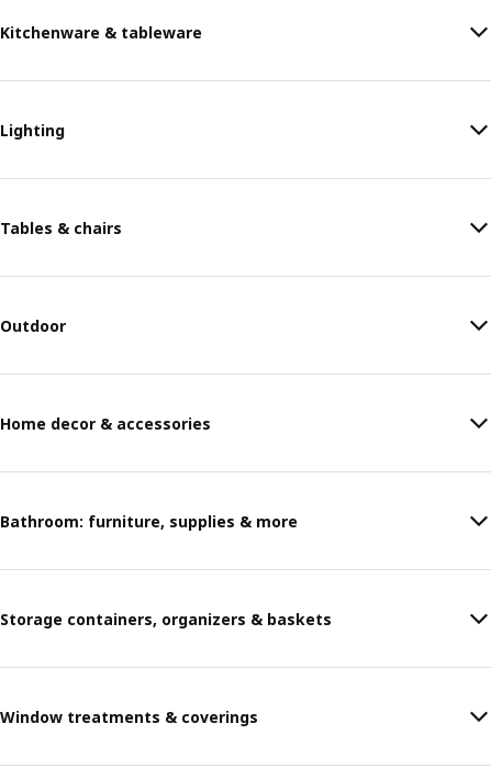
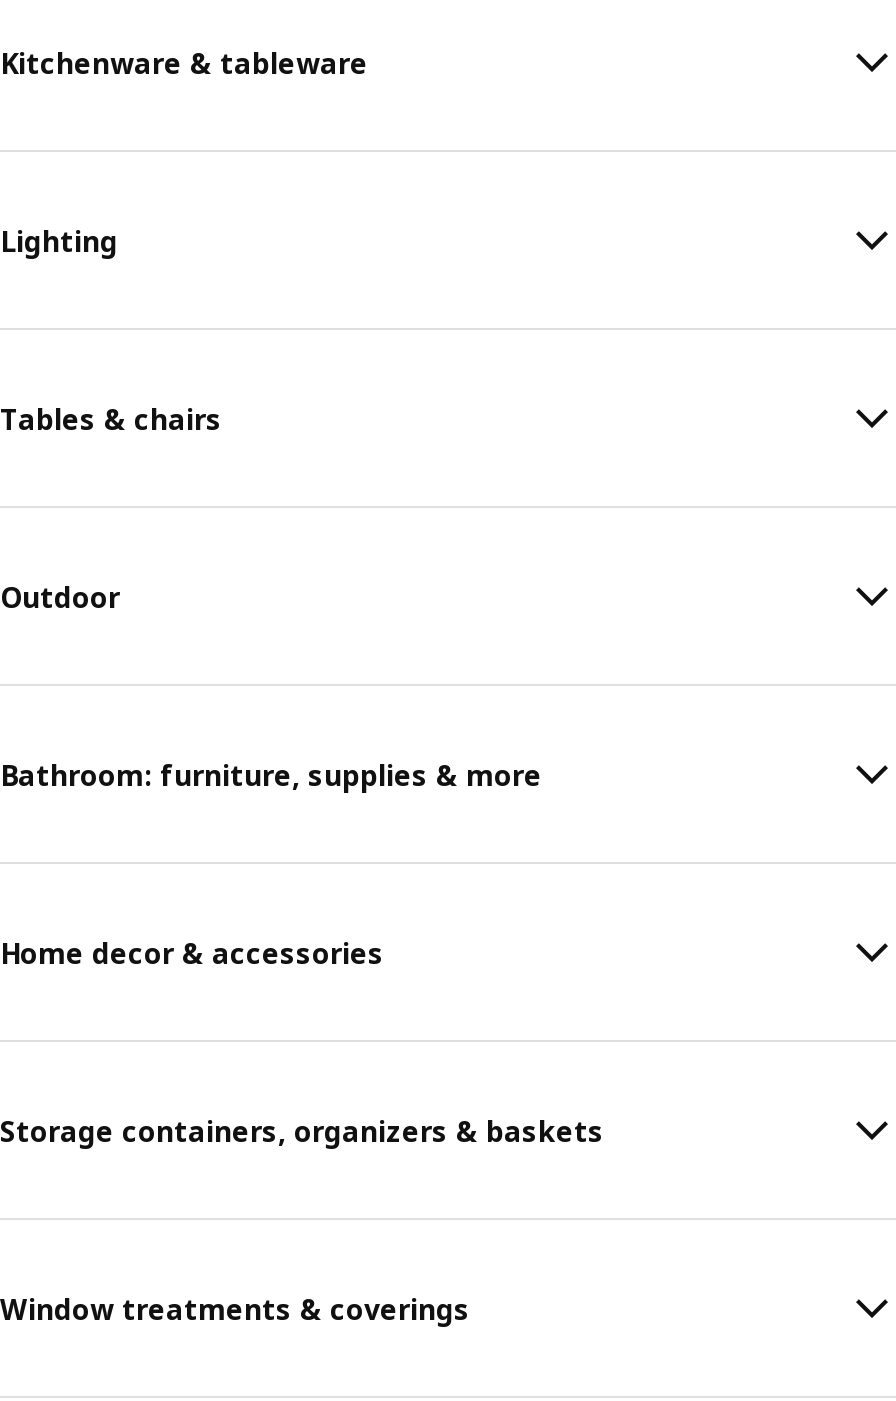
moved [0,413,211,433] -> [0,933,384,971]: Home decor & accessories
moved [0,510,298,531] -> [0,755,542,793]: Bathroom: furniture, supplies & more

